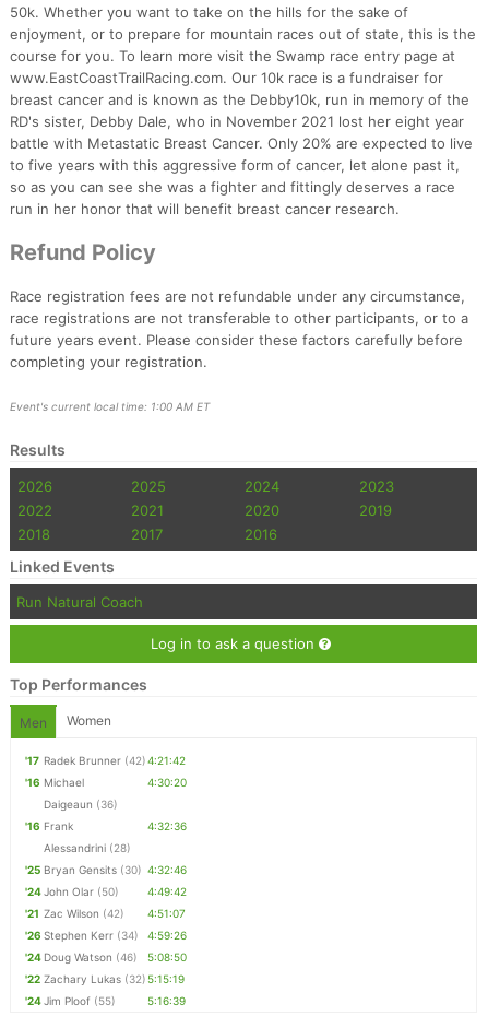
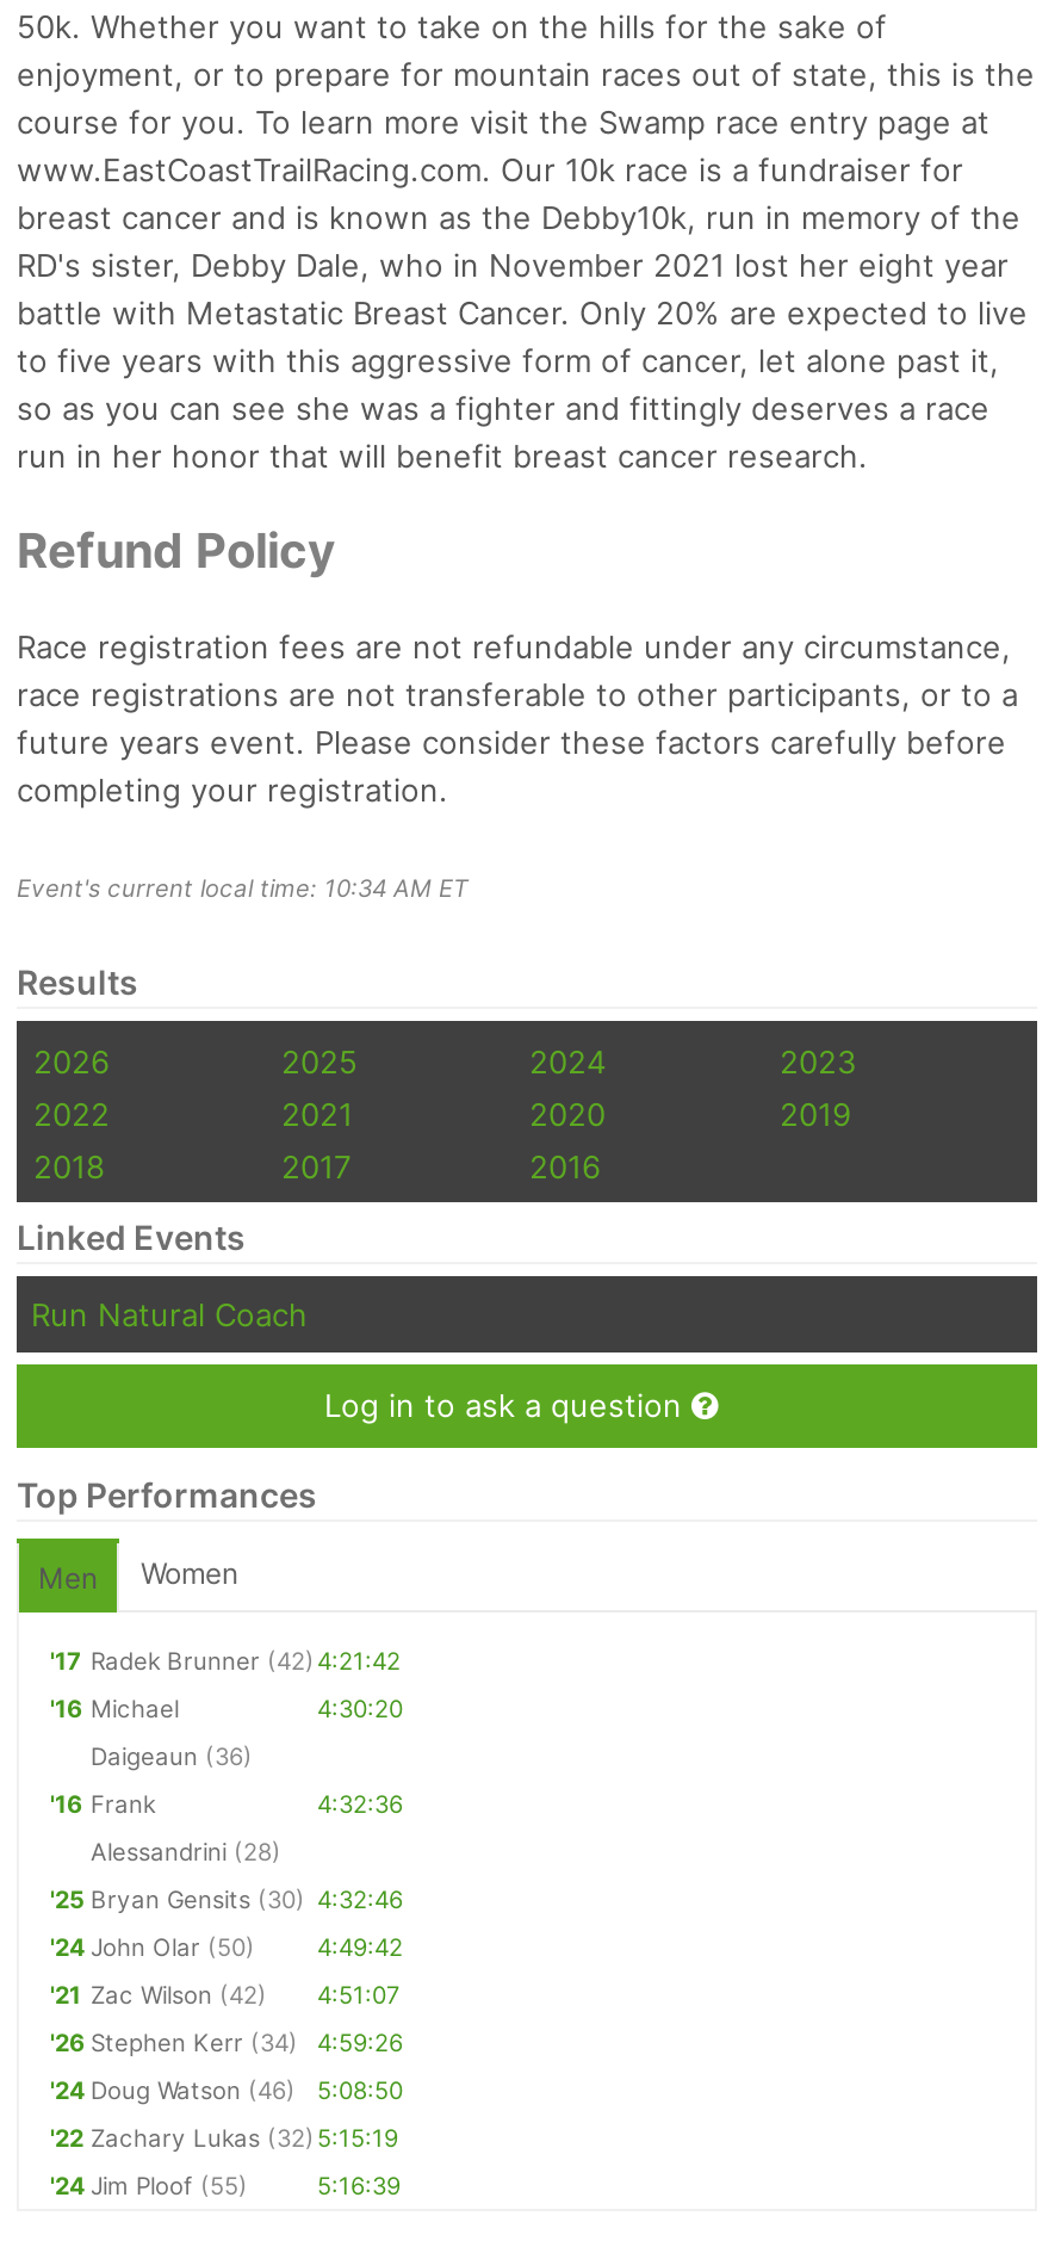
[10,400,210,413] Event's current local time: 1:00 AM ET -> [17,874,467,902] Event's current local time: 10:34 AM ET

